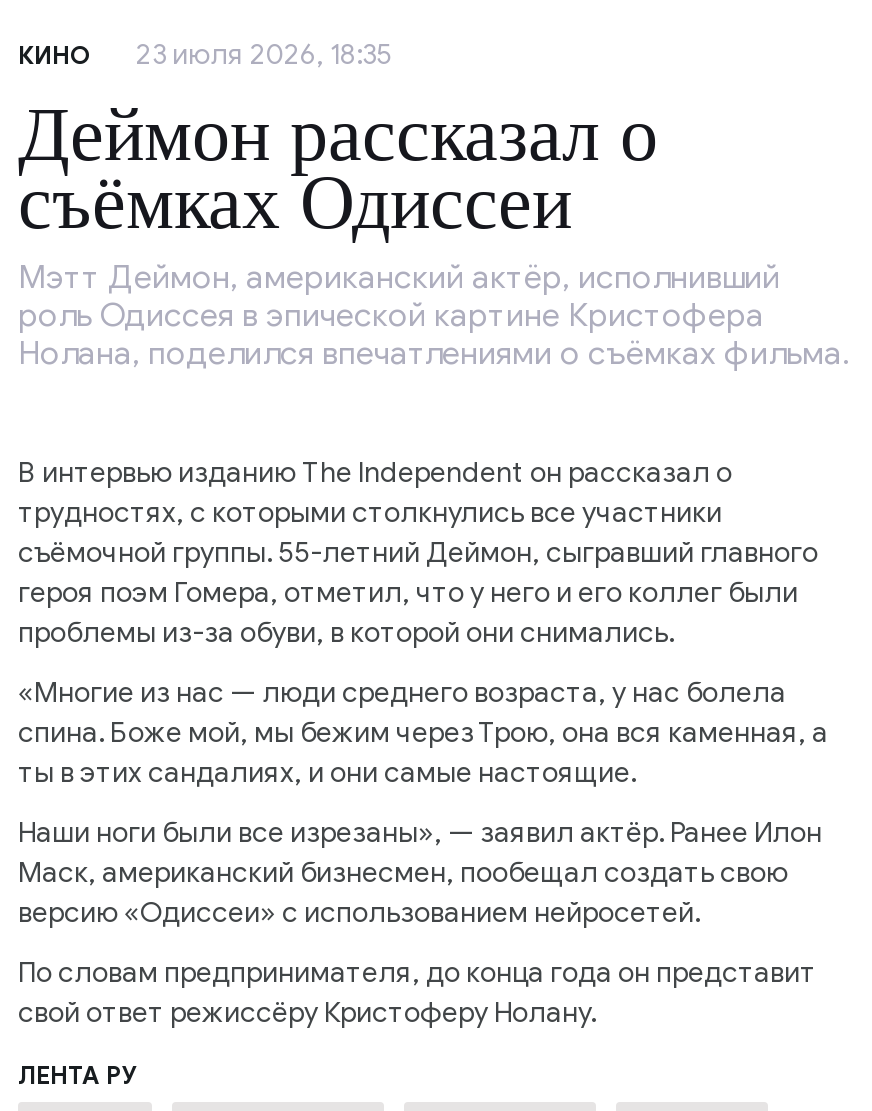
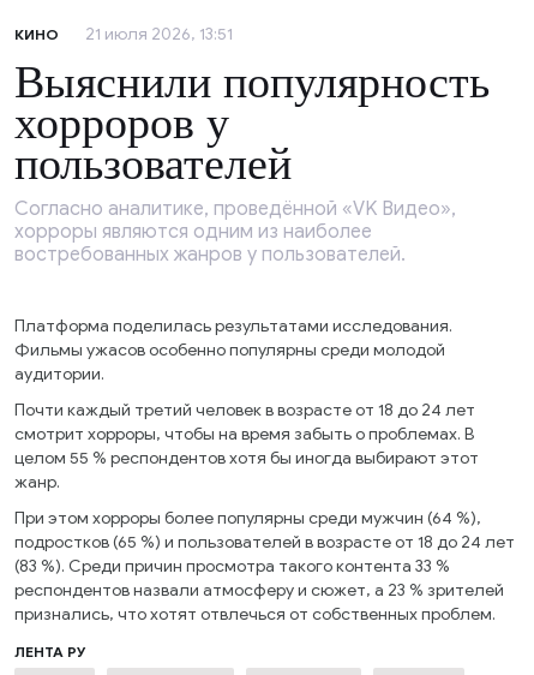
[18,38,850,1030] 23 июля 2026, 18:35 | Деймон рассказал о | съёмках Одиссеи | Мэтт Деймон, американский актёр, исполнивший | роль Одиссея в эпической картине Кристофера | Нолана, поделился впечатлениями о съёмках фильма. | В интервью изданию The Independent он рассказал о | трудностях, с которыми столкнулись все участники | съёмочной группы. 55-летний Деймон, сыгравший главного | героя поэм Гомера, отметил, что у него и его коллег были | проблемы из-за обуви, в которой они снимались. | «Многие из нас — люди среднего возраста, у нас болела | спина. Боже мой, мы бежим через Трою, она вся каменная, а | ты в этих сандалиях, и они самые настоящие. | Наши ноги были все изрезаны», — заявил актёр. Ранее Илон | Маск, американский бизнесмен, пообещал создать свою | версию «Одиссеи» с использованием нейросетей. | По словам предпринимателя, до конца года он представит | свой ответ режиссёру Кристоферу Нолану. -> [14,24,515,625] 21 июля 2026, 13:51 | Выяснили популярность | хорроров у | пользователей | Согласно аналитике, проведённой «VK Видео», | хорроры являются одним из наиболее | востребованных жанров у пользователей. | Платформа поделилась результатами исследования. | Фильмы ужасов особенно популярны среди молодой | аудитории. | Почти каждый третий человек в возрасте от 18 до 24 лет | смотрит хорроры, чтобы на время забыть о проблемах. В | целом 55 % респондентов хотя бы иногда выбирают этот | жанр. | При этом хорроры более популярны среди мужчин (64 %), | подростков (65 %) и пользователей в возрасте от 18 до 24 лет | (83 %). Среди причин просмотра такого контента 33 % | респондентов назвали атмосферу и сюжет, а 23 % зрителей | признались, что хотят отвлечься от собственных проблем.

